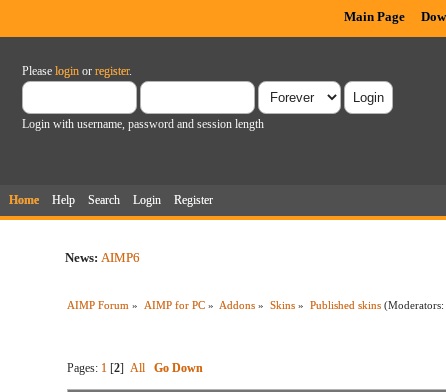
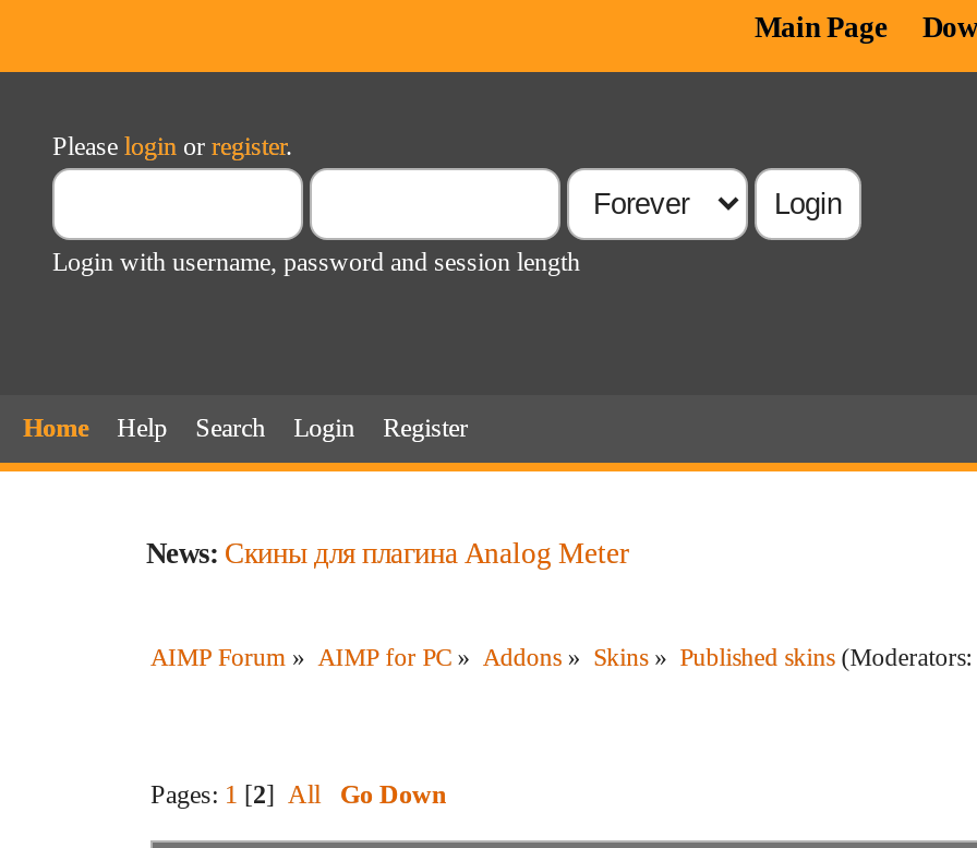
[65,250,140,265] News: AIMP6 -> [146,537,628,570] News: Скины для плагина Analog Meter

